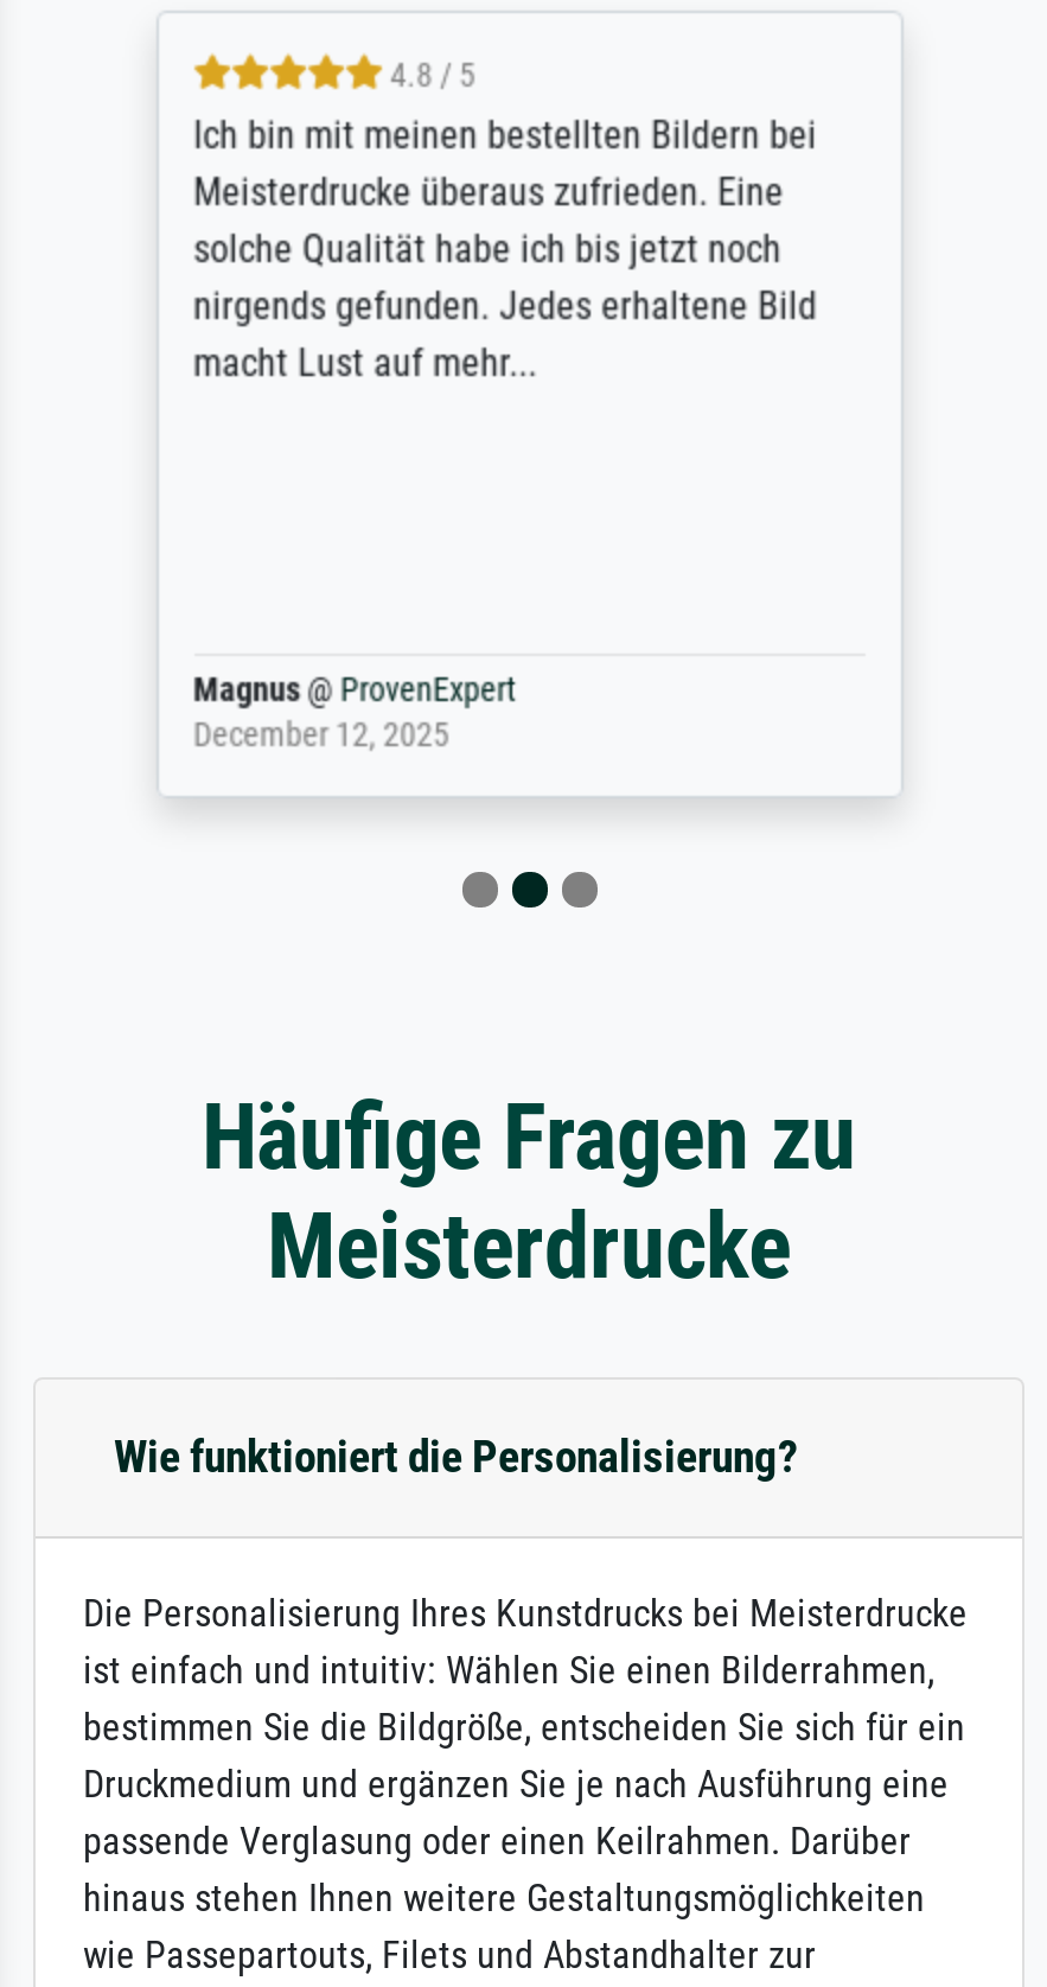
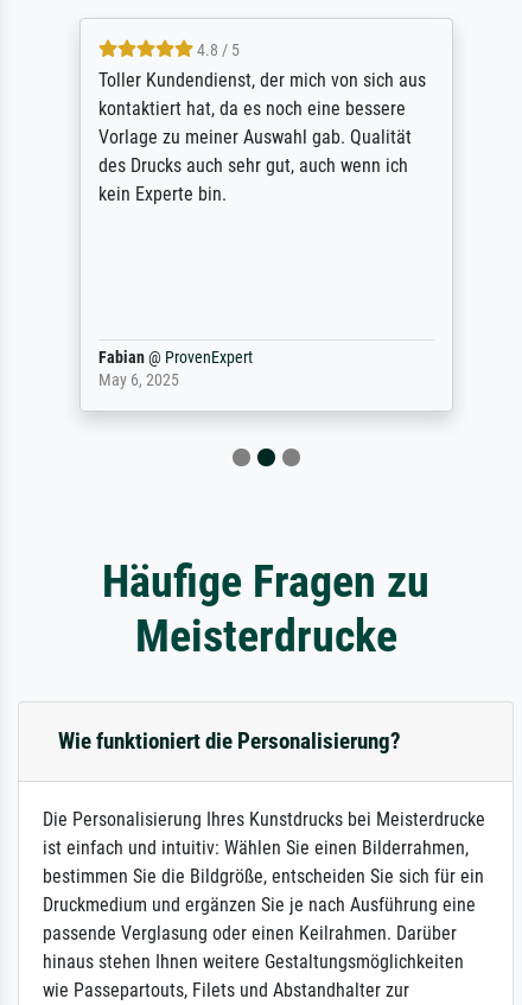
[193,114,817,387] Ich bin mit meinen bestellten Bildern bei | Meisterdrucke überaus zufrieden. Eine | solche Qualität habe ich bis jetzt noch | nirgends gefunden. Jedes erhaltene Bild | macht Lust auf mehr... -> [98,68,425,205] Toller Kundendienst, der mich von sich aus | kontaktiert hat, da es noch eine bessere | Vorlage zu meiner Auswahl gab. Qualität | des Drucks auch sehr gut, auch wenn ich | kein Experte bin.
[193,672,516,757] Magnus @ ProvenExpert | December 12, 2025 -> [98,347,252,390] Fabian @ ProvenExpert | May 6, 2025

